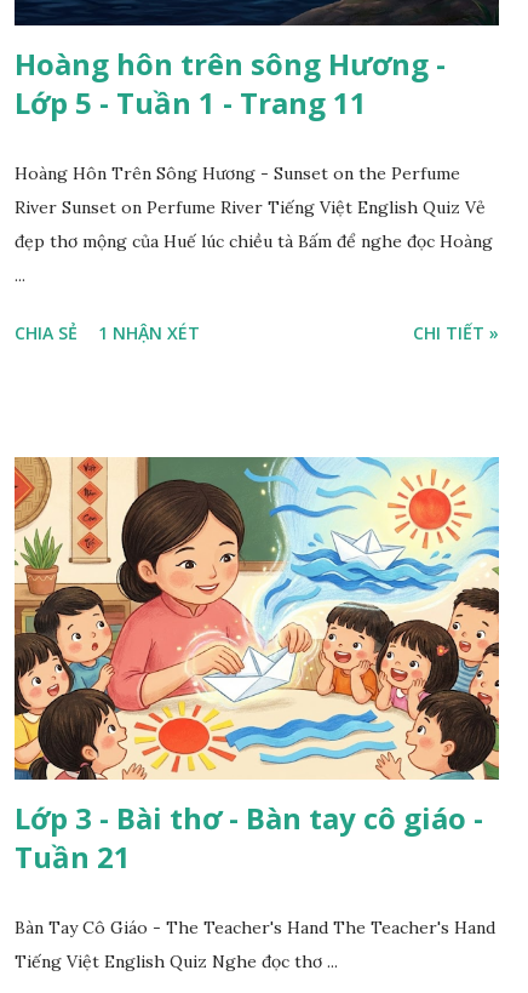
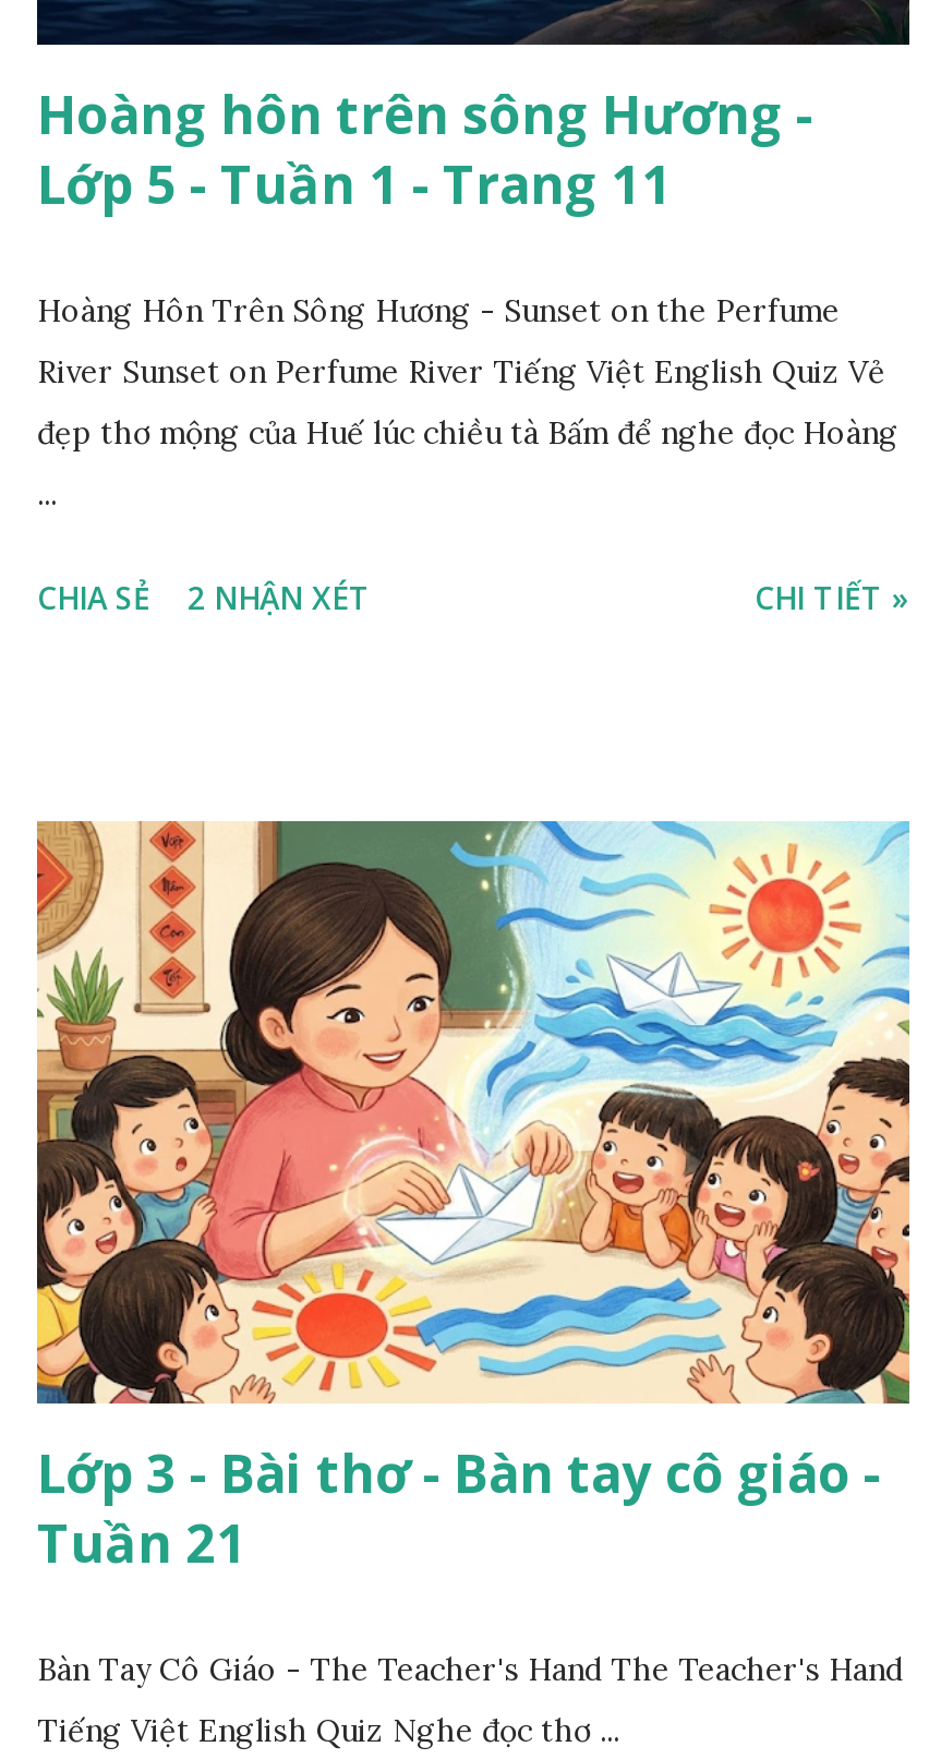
[15,321,200,344] CHIA SẺ 1 NHẬN XÉT -> [37,577,371,618] CHIA SẺ 2 NHẬN XÉT

